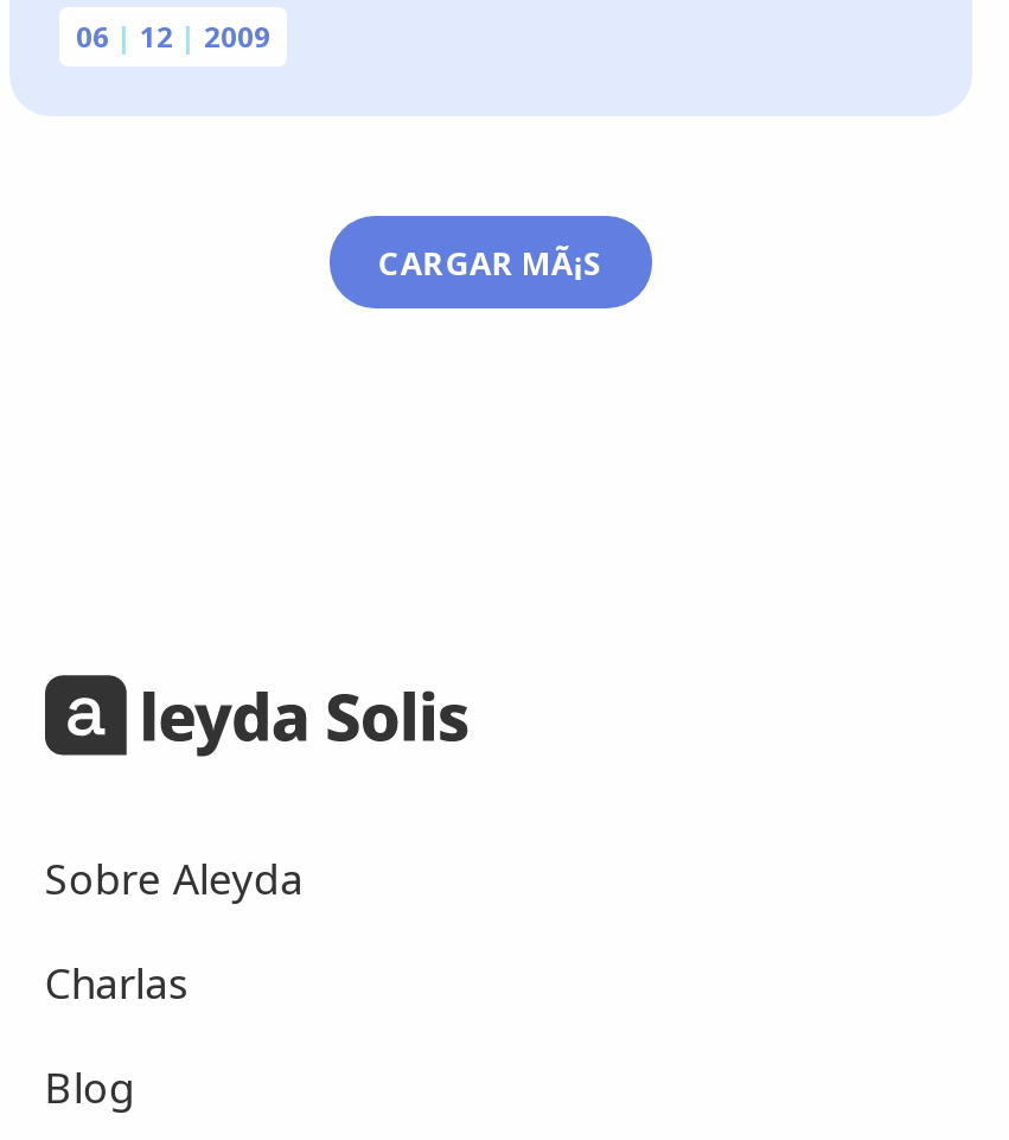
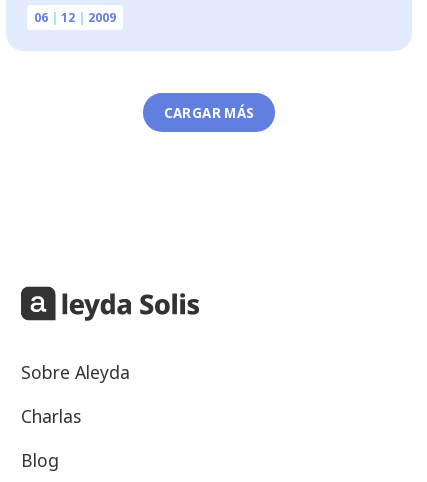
[378,241,603,284] CARGAR MÃ¡S -> [164,103,254,121] CARGAR MÁS

